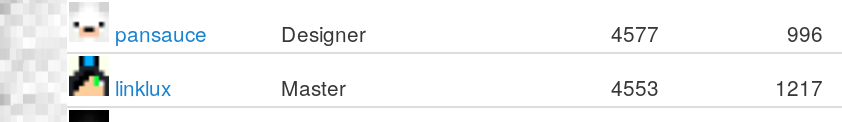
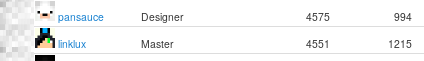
[611,19,659,49] 4577 -> [306,9,330,24] 4575
[787,19,823,49] 996 -> [394,9,412,24] 994
[611,73,659,103] 4553 -> [306,36,330,51] 4551
[775,73,823,103] 1217 -> [388,36,412,51] 1215

